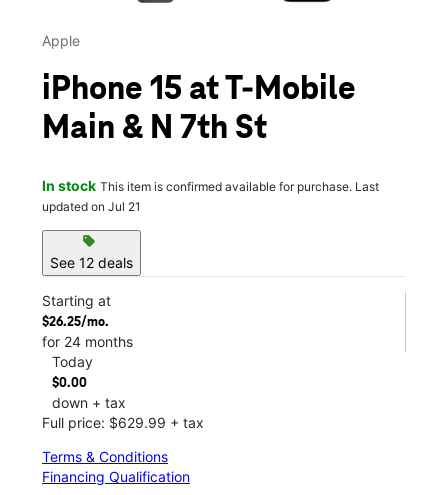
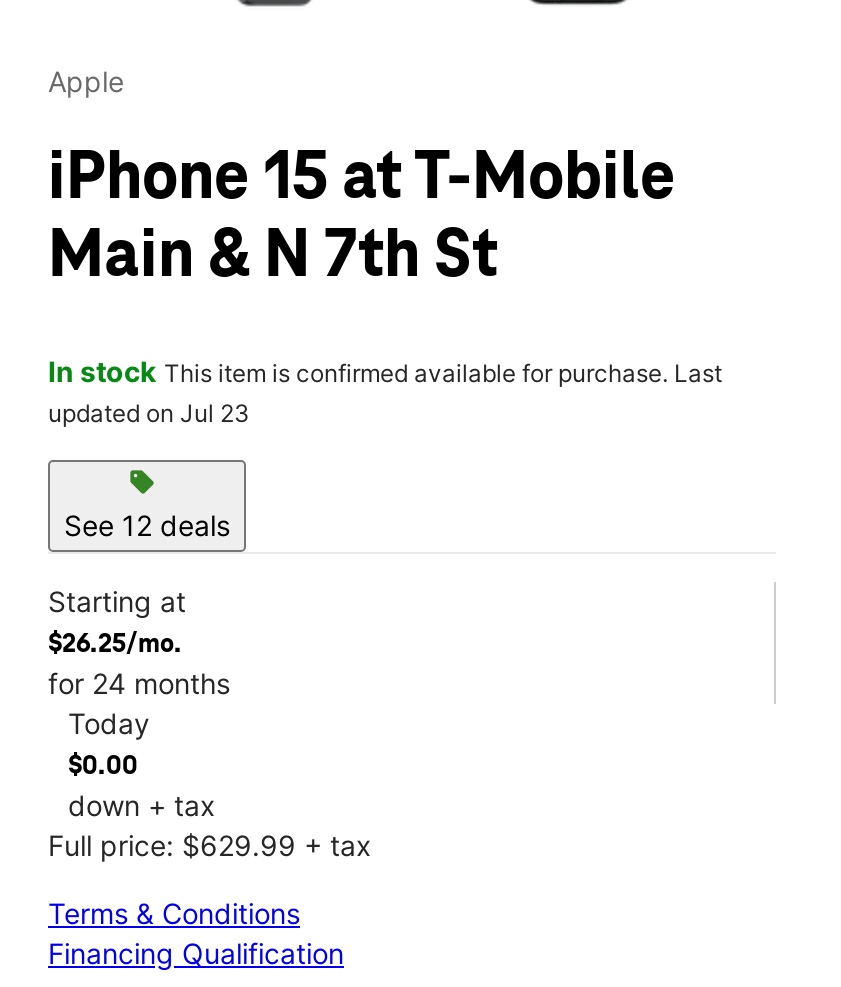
[42,199,141,214] updated on Jul 21 -> [48,398,250,428] updated on Jul 23

